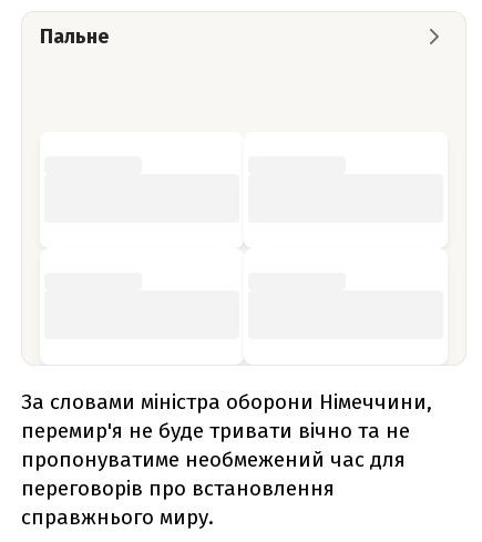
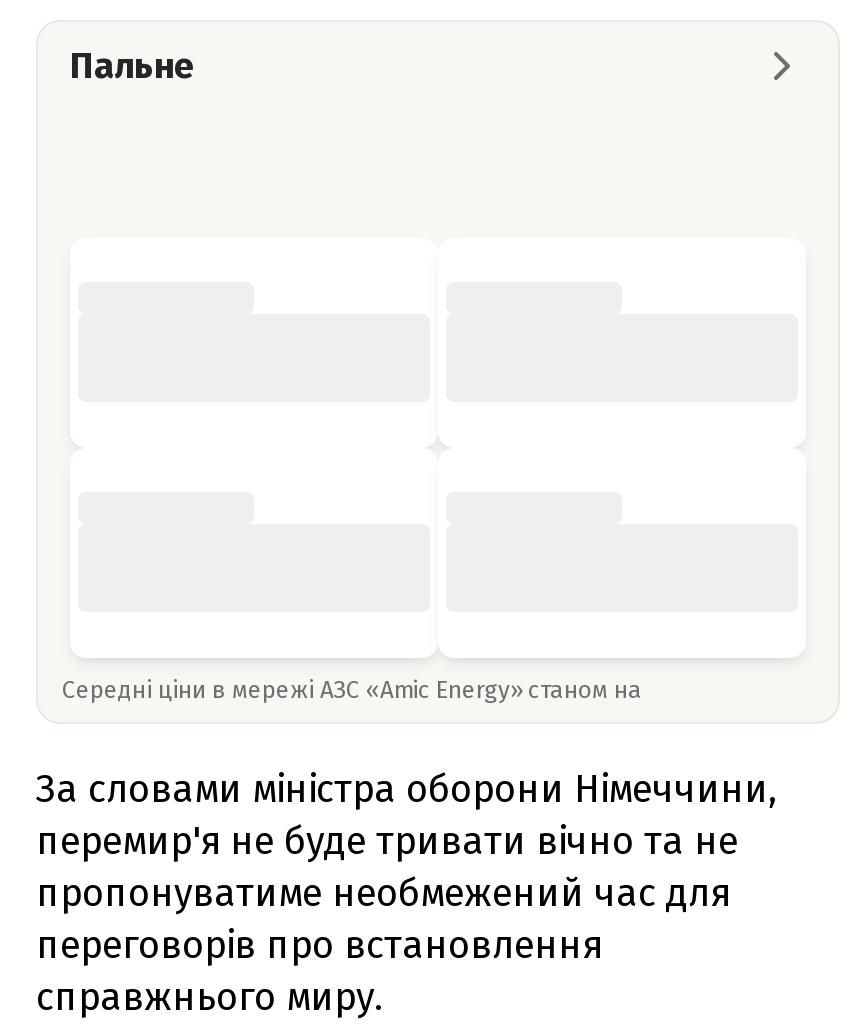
none -> [62,675,648,703] Середні ціни в мережі АЗС «Amic Energy» станом на

